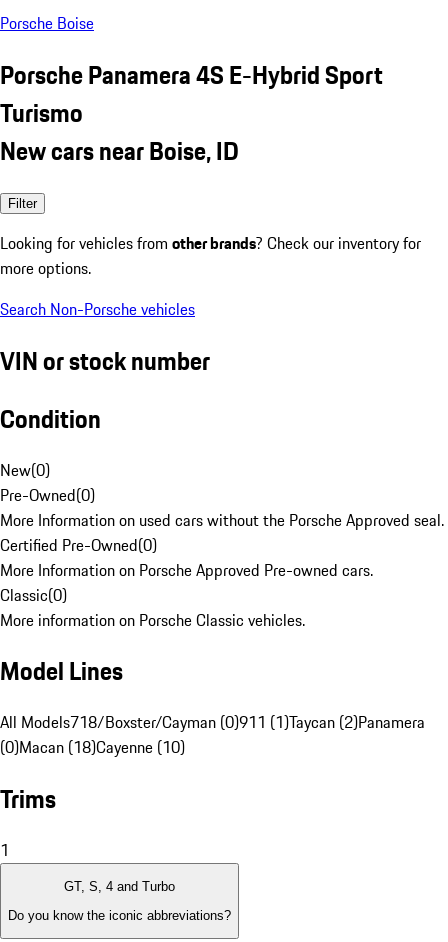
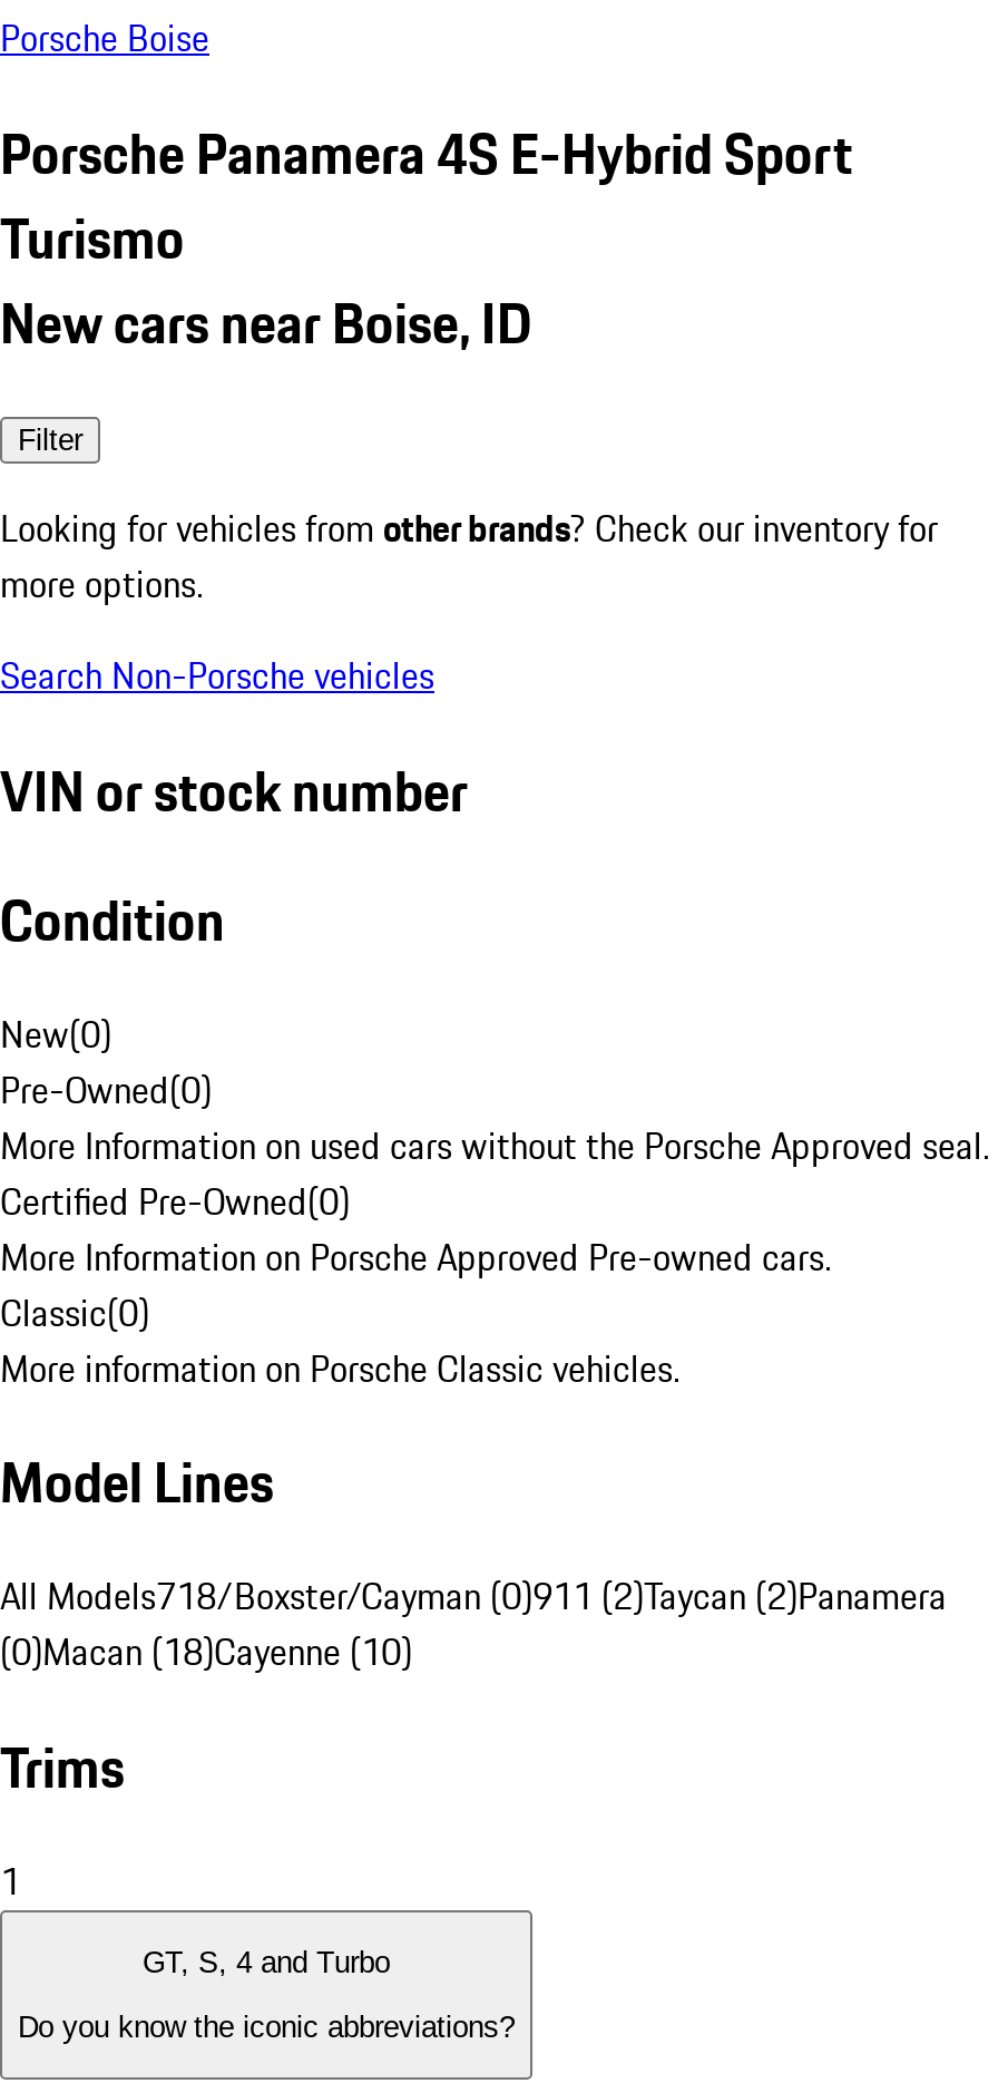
[0,710,425,734] All Models718/Boxster/Cayman (0)911 (1)Taycan (2)Panamera -> [0,1570,947,1623] All Models718/Boxster/Cayman (0)911 (2)Taycan (2)Panamera

